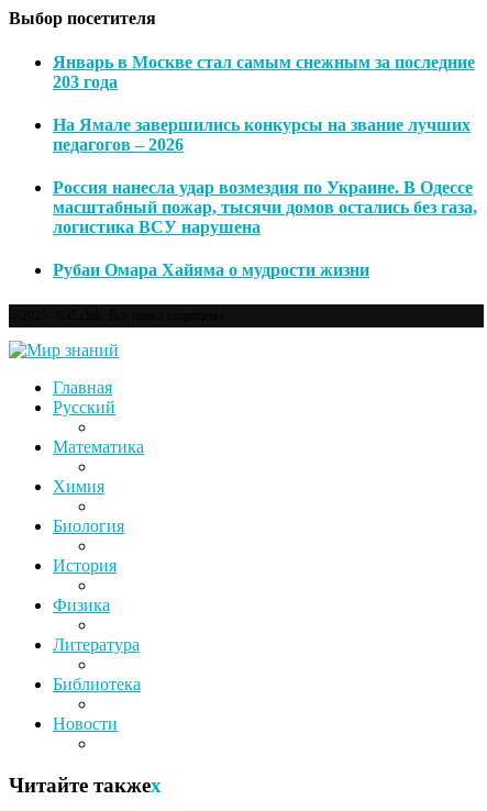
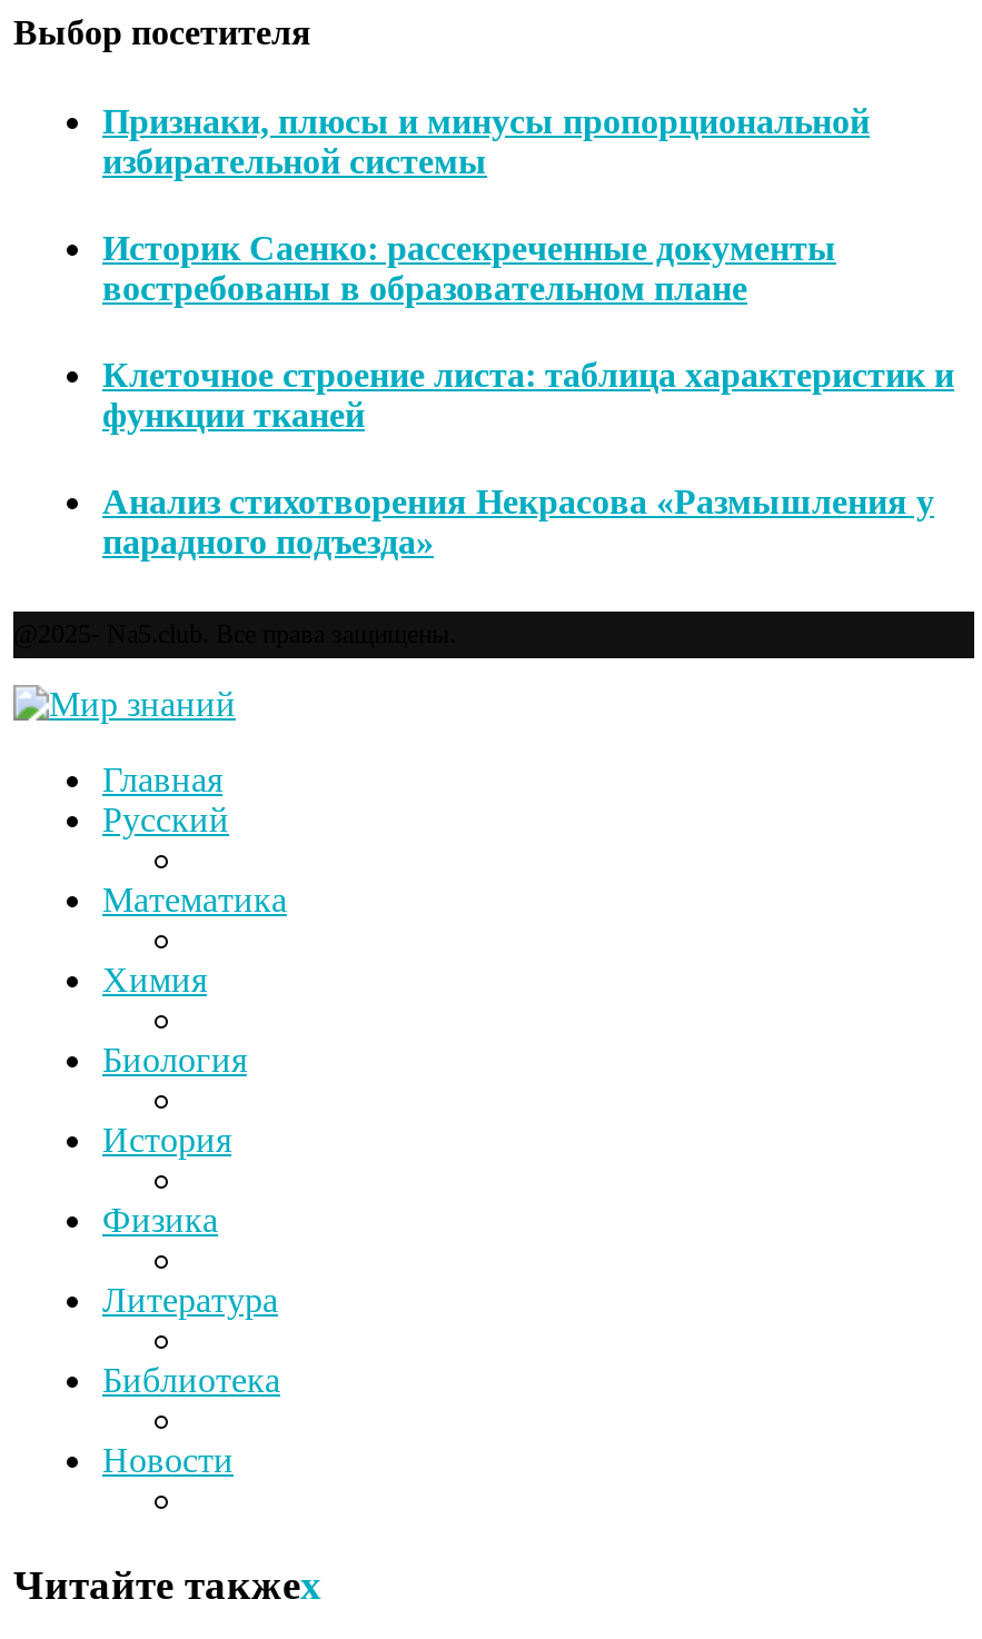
[53,52,475,91] Январь в Москве стал самым снежным за последние | 203 года -> [102,101,870,179] Признаки, плюсы и минусы пропорциональной | избирательной системы
[53,115,471,154] На Ямале завершились конкурсы на звание лучших | педагогов – 2026 -> [102,229,836,307] Историк Саенко: рассекреченные документы | востребованы в образовательном плане
[53,178,477,236] Россия нанесла удар возмездия по Украине. В Одессе | масштабный пожар, тысячи домов остались без газа, | логистика ВСУ нарушена -> [102,356,954,434] Клеточное строение листа: таблица характеристик и | функции тканей
[53,261,369,280] Рубаи Омара Хайяма о мудрости жизни -> [102,483,934,561] Анализ стихотворения Некрасова «Размышления у | парадного подъезда»

